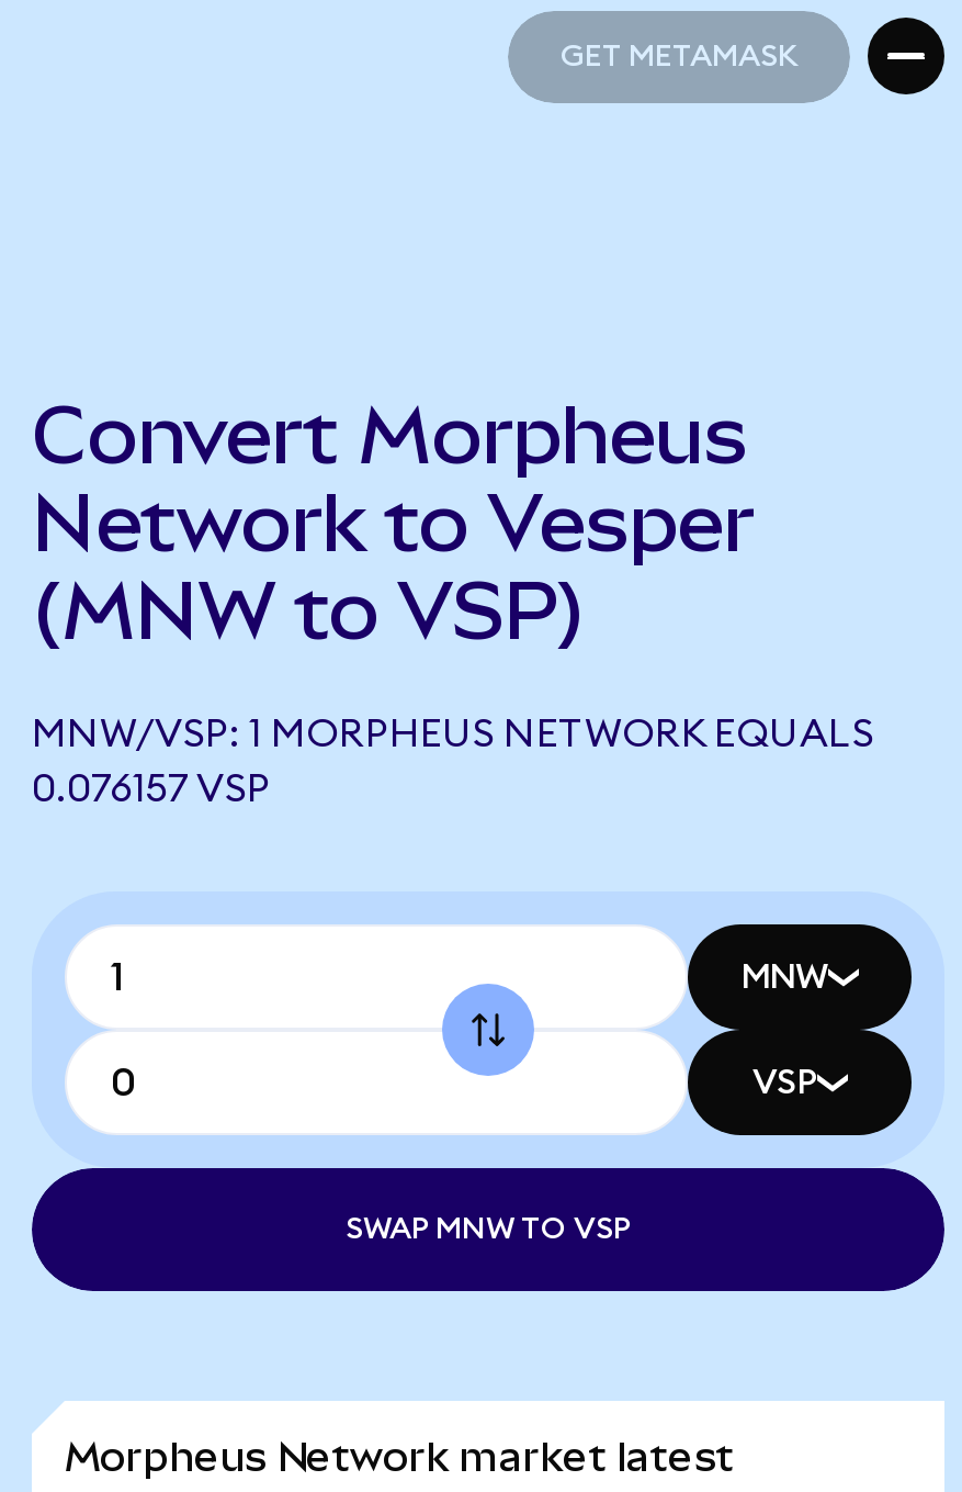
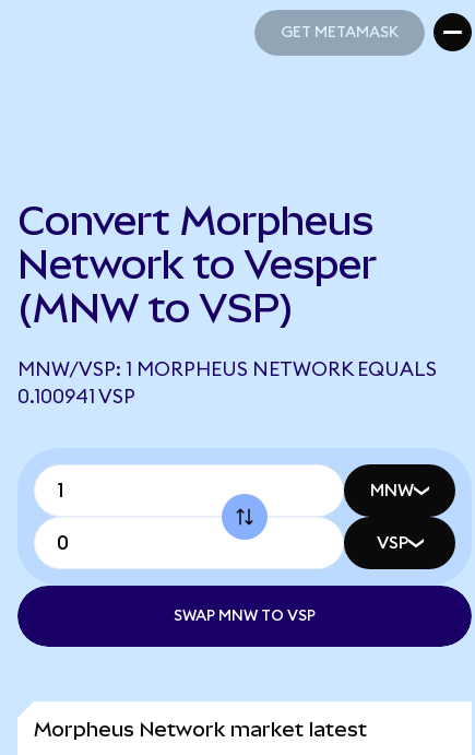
[32,769,271,808] 0.076157 VSP -> [17,387,135,406] 0.100941 VSP

